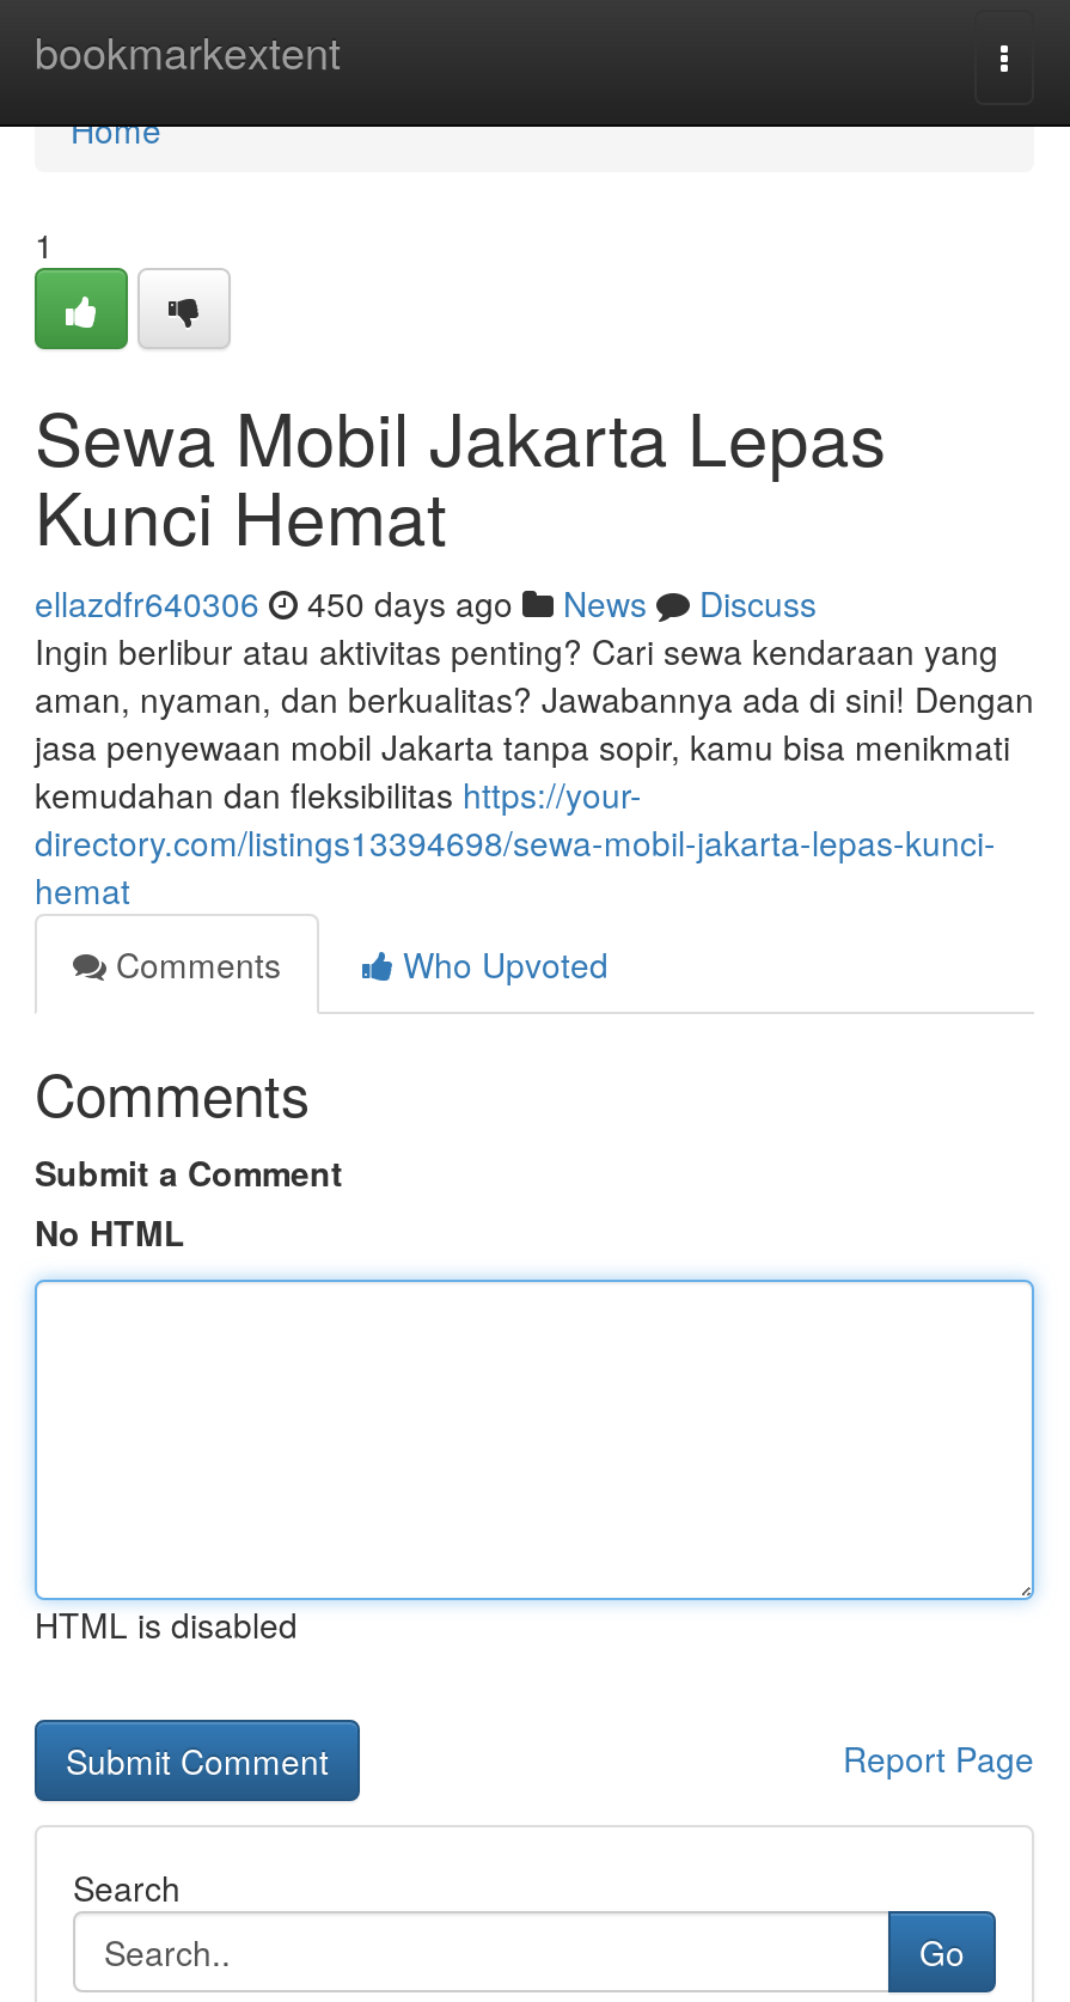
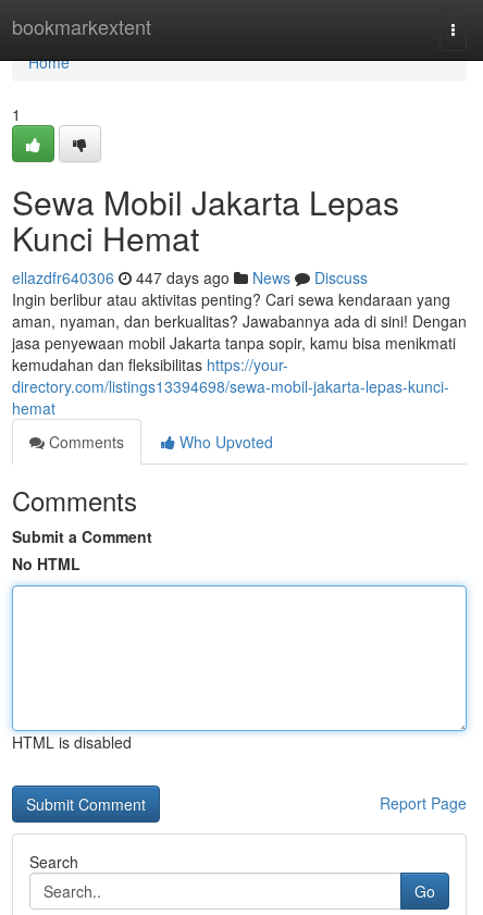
[35,579,817,627] ellazdfr640306 450 days ago News Discuss -> [12,267,368,288] ellazdfr640306 447 days ago News Discuss

